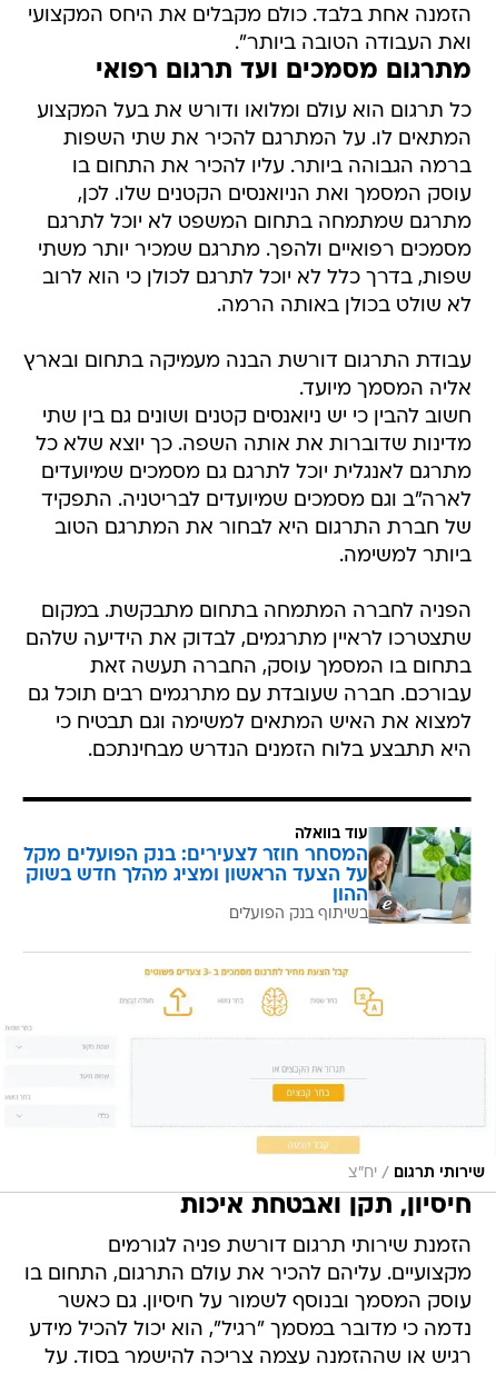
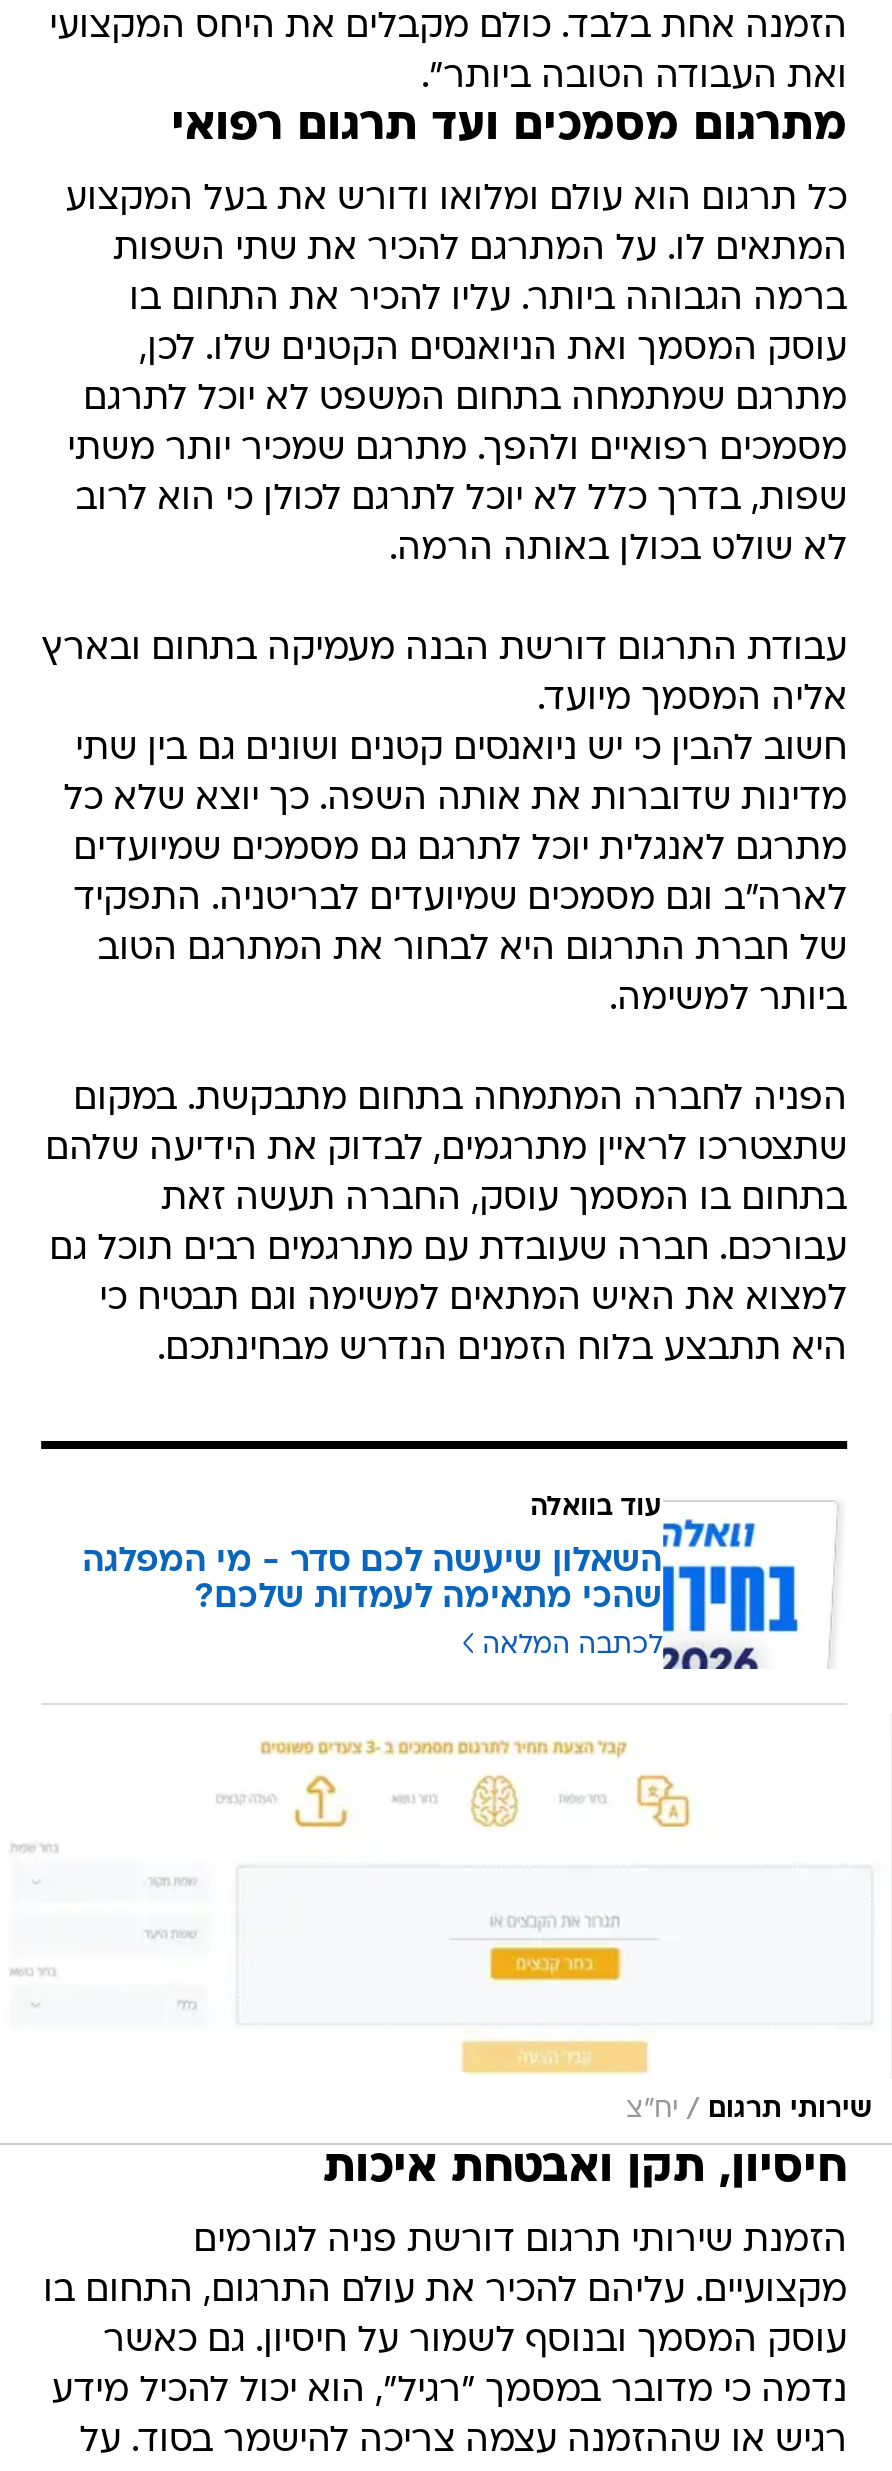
[23,826,473,925] [image] | המסחר חוזר לצעירים: בנק הפועלים מקל | על הצעד הראשון ומציג מהלך חדש בשוק | ההון | בשיתוף בנק הפועלים -> [82,1495,848,1671] [image] | השאלון שיעשה לכם סדר - מי המפלגה | שהכי מתאימה לעמדות שלכם? | לכתבה המלאה

